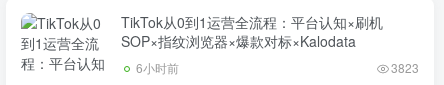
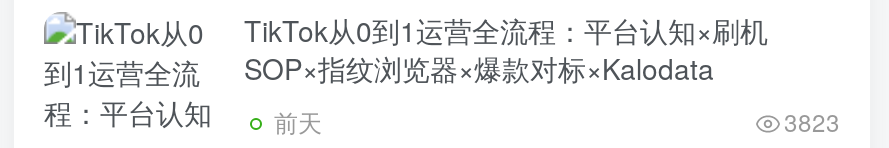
[136,59,179,76] 6小时前 -> [274,104,322,138] 前天

